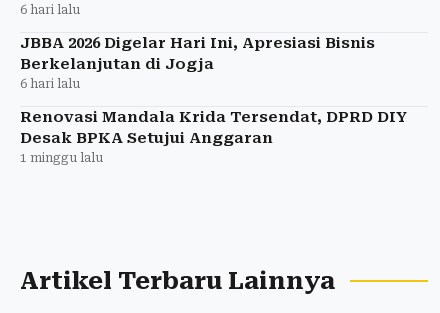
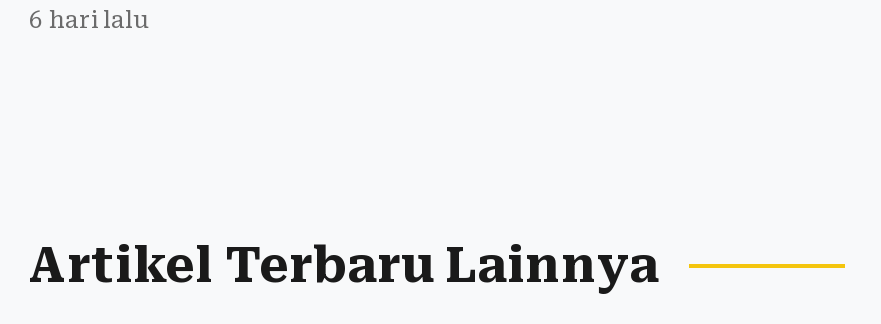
[20,33,407,164] JBBA 2026 Digelar Hari Ini, Apresiasi Bisnis | Berkelanjutan di Jogja | 6 hari lalu | Renovasi Mandala Krida Tersendat, DPRD DIY | Desak BPKA Setujui Anggaran | 1 minggu lalu -> none

